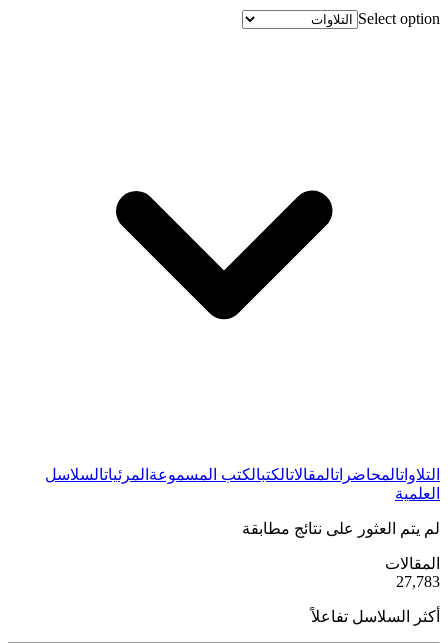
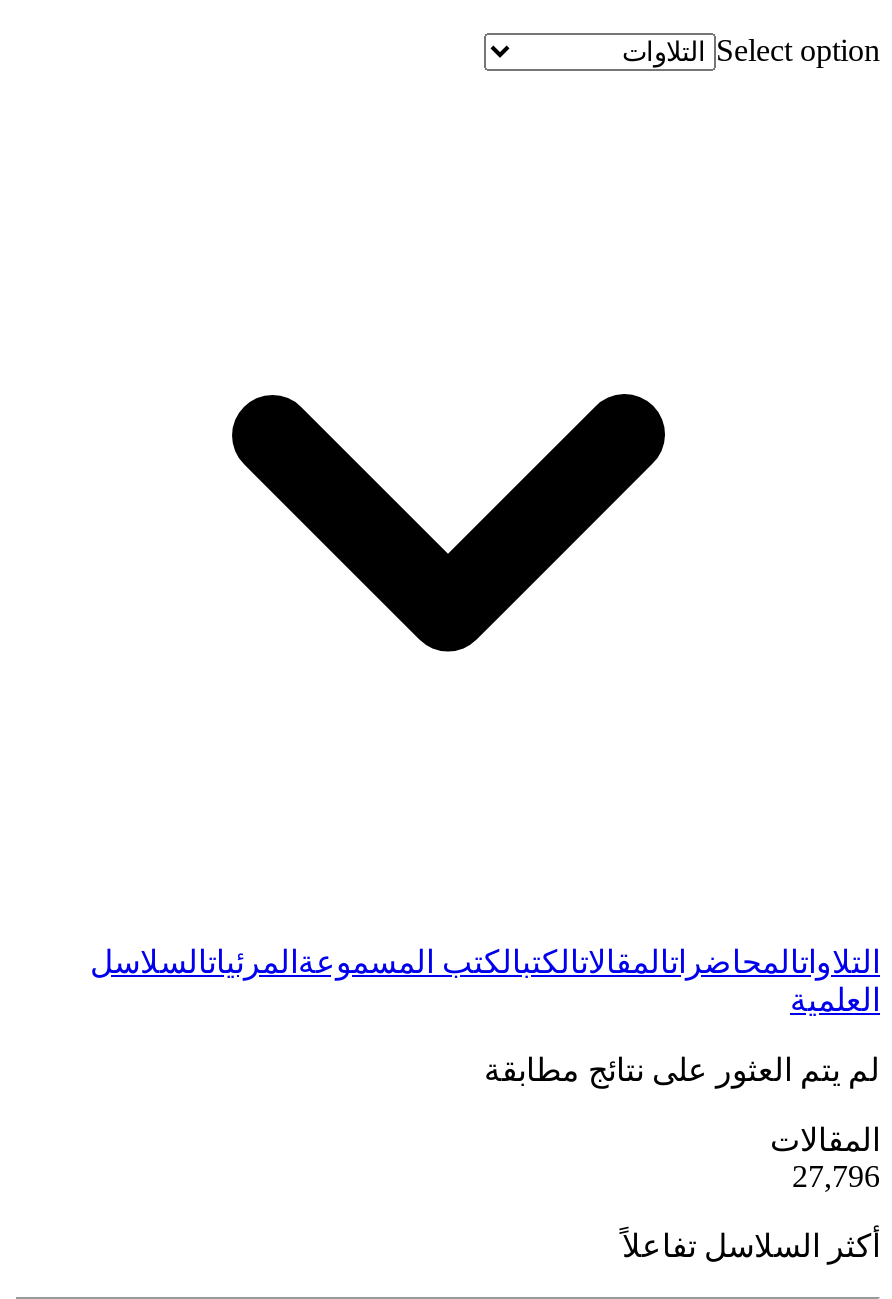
[396,573,440,590] 27,783 -> [792,1158,880,1192] 27,796

